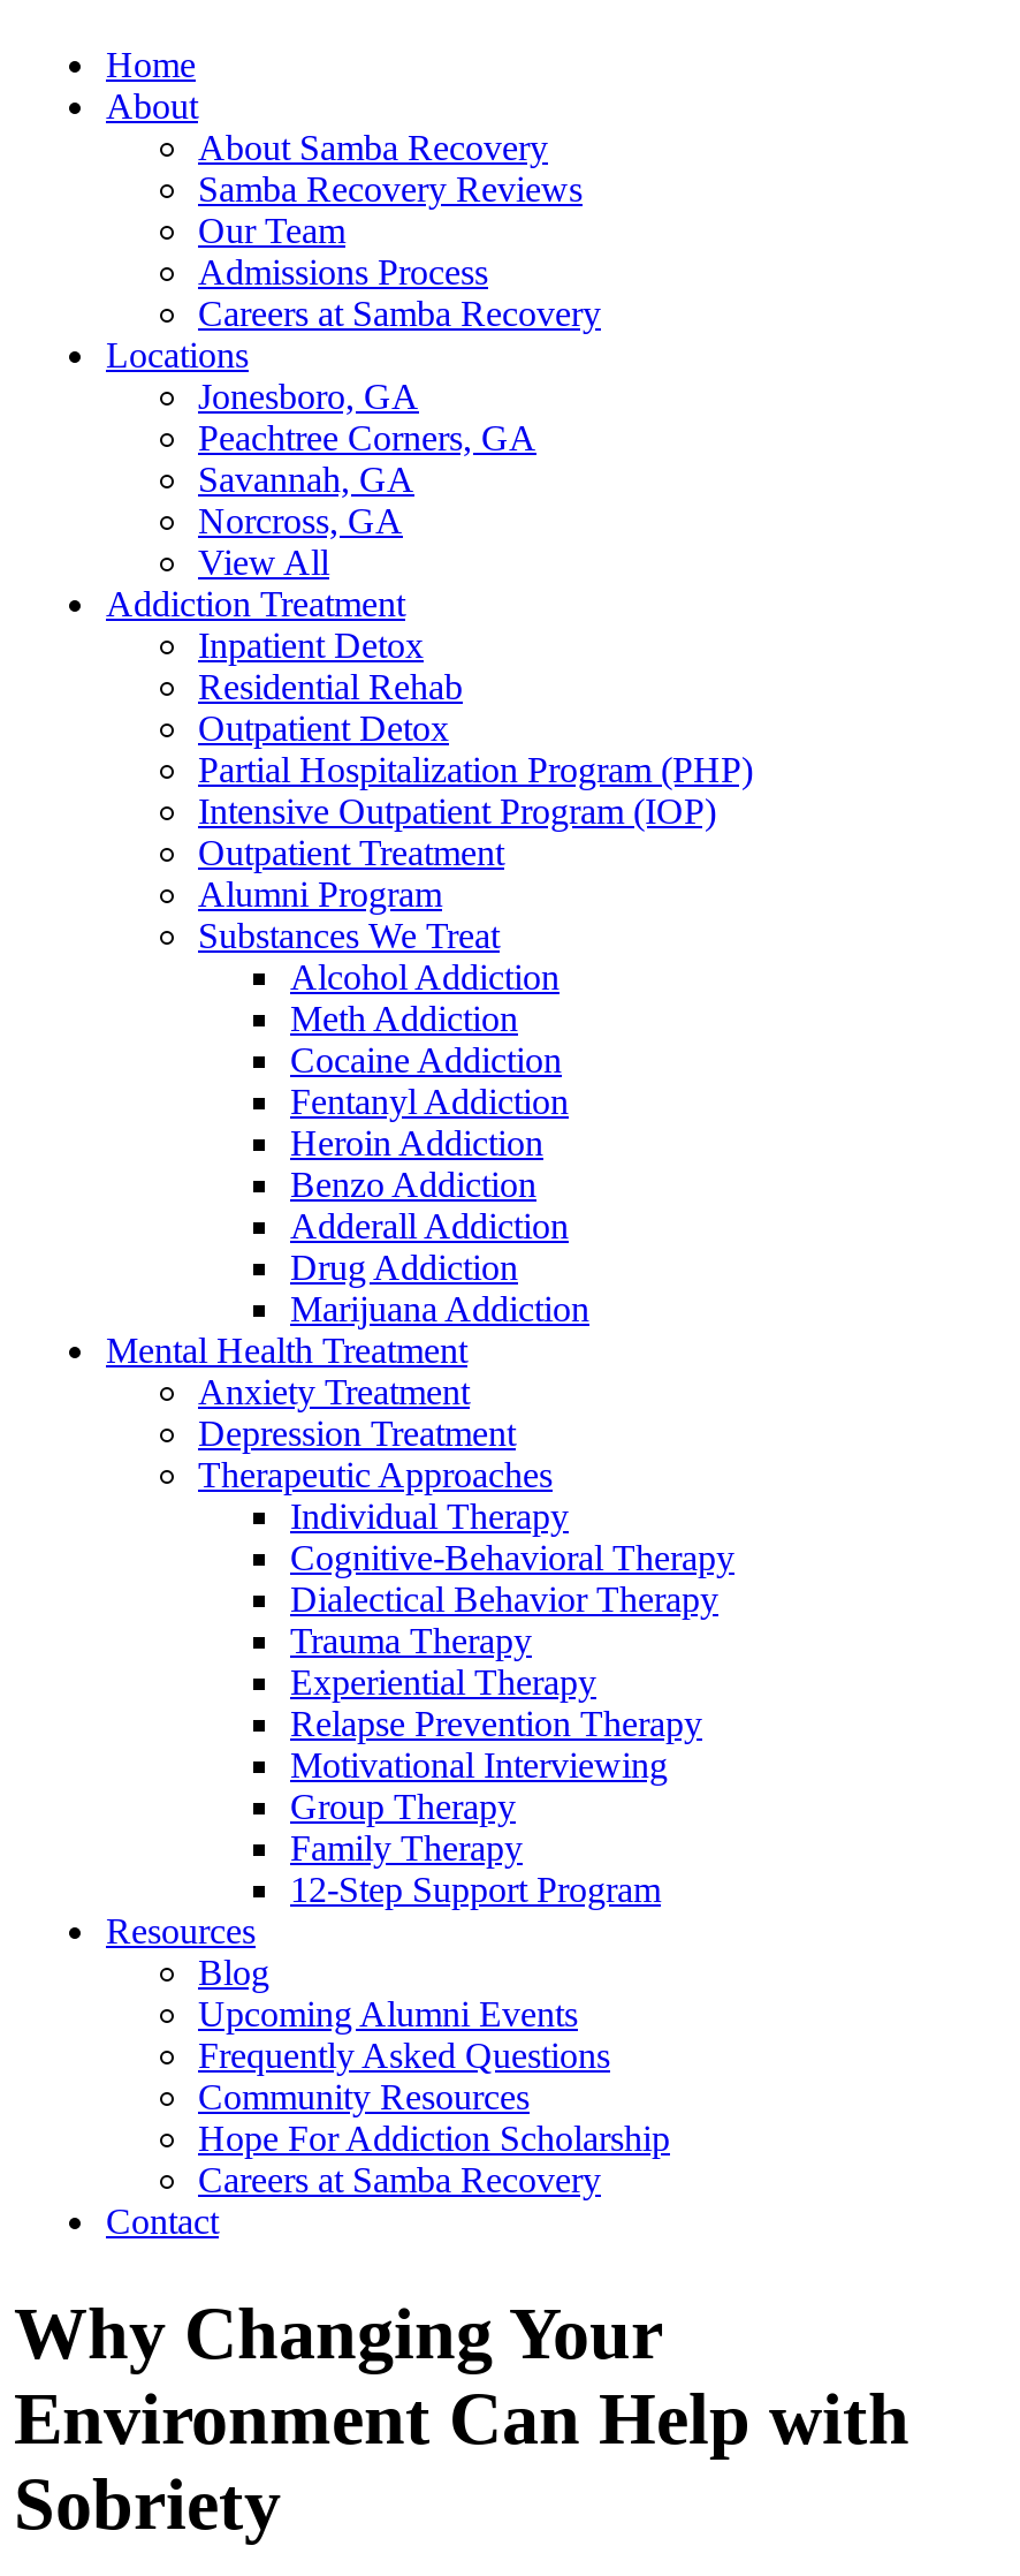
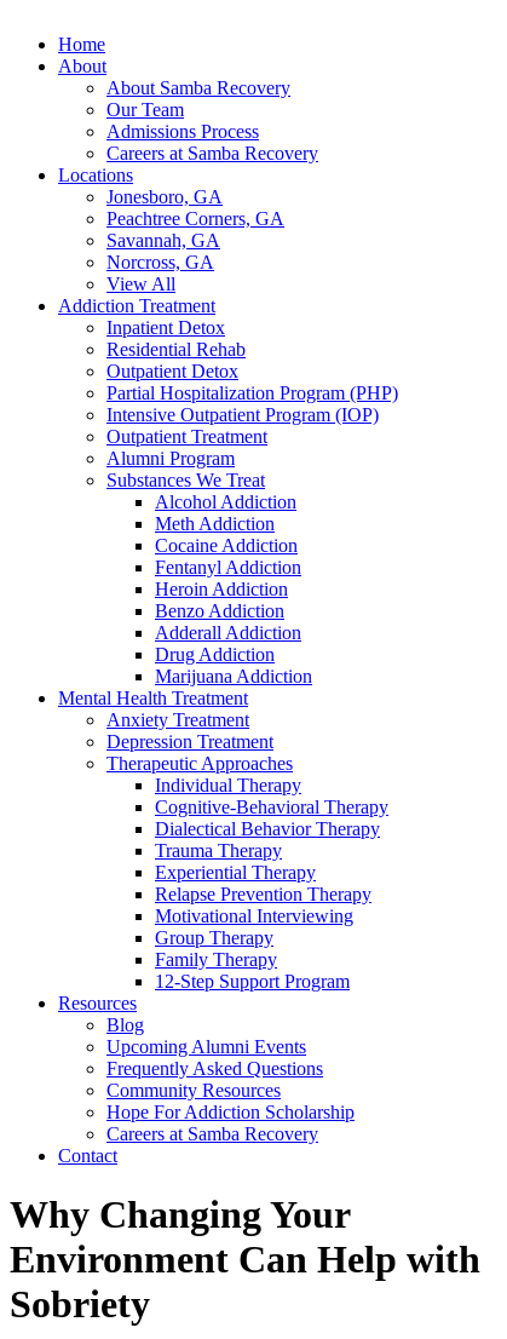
[198,169,583,209] Samba Recovery Reviews -> none

